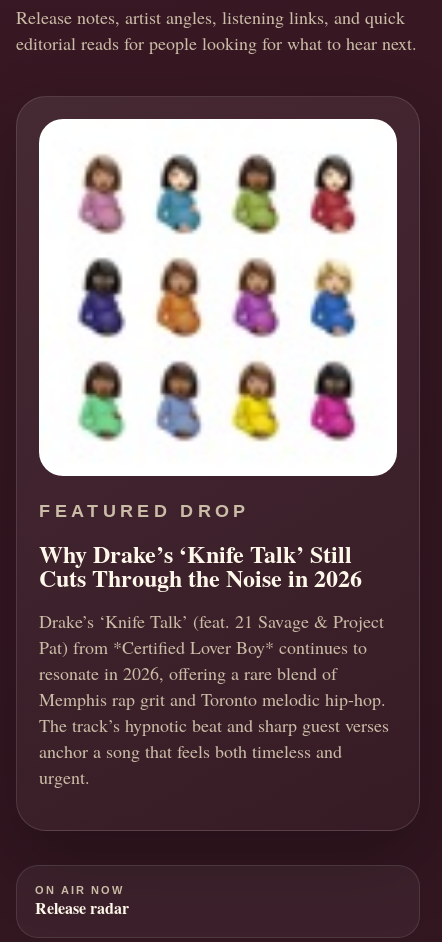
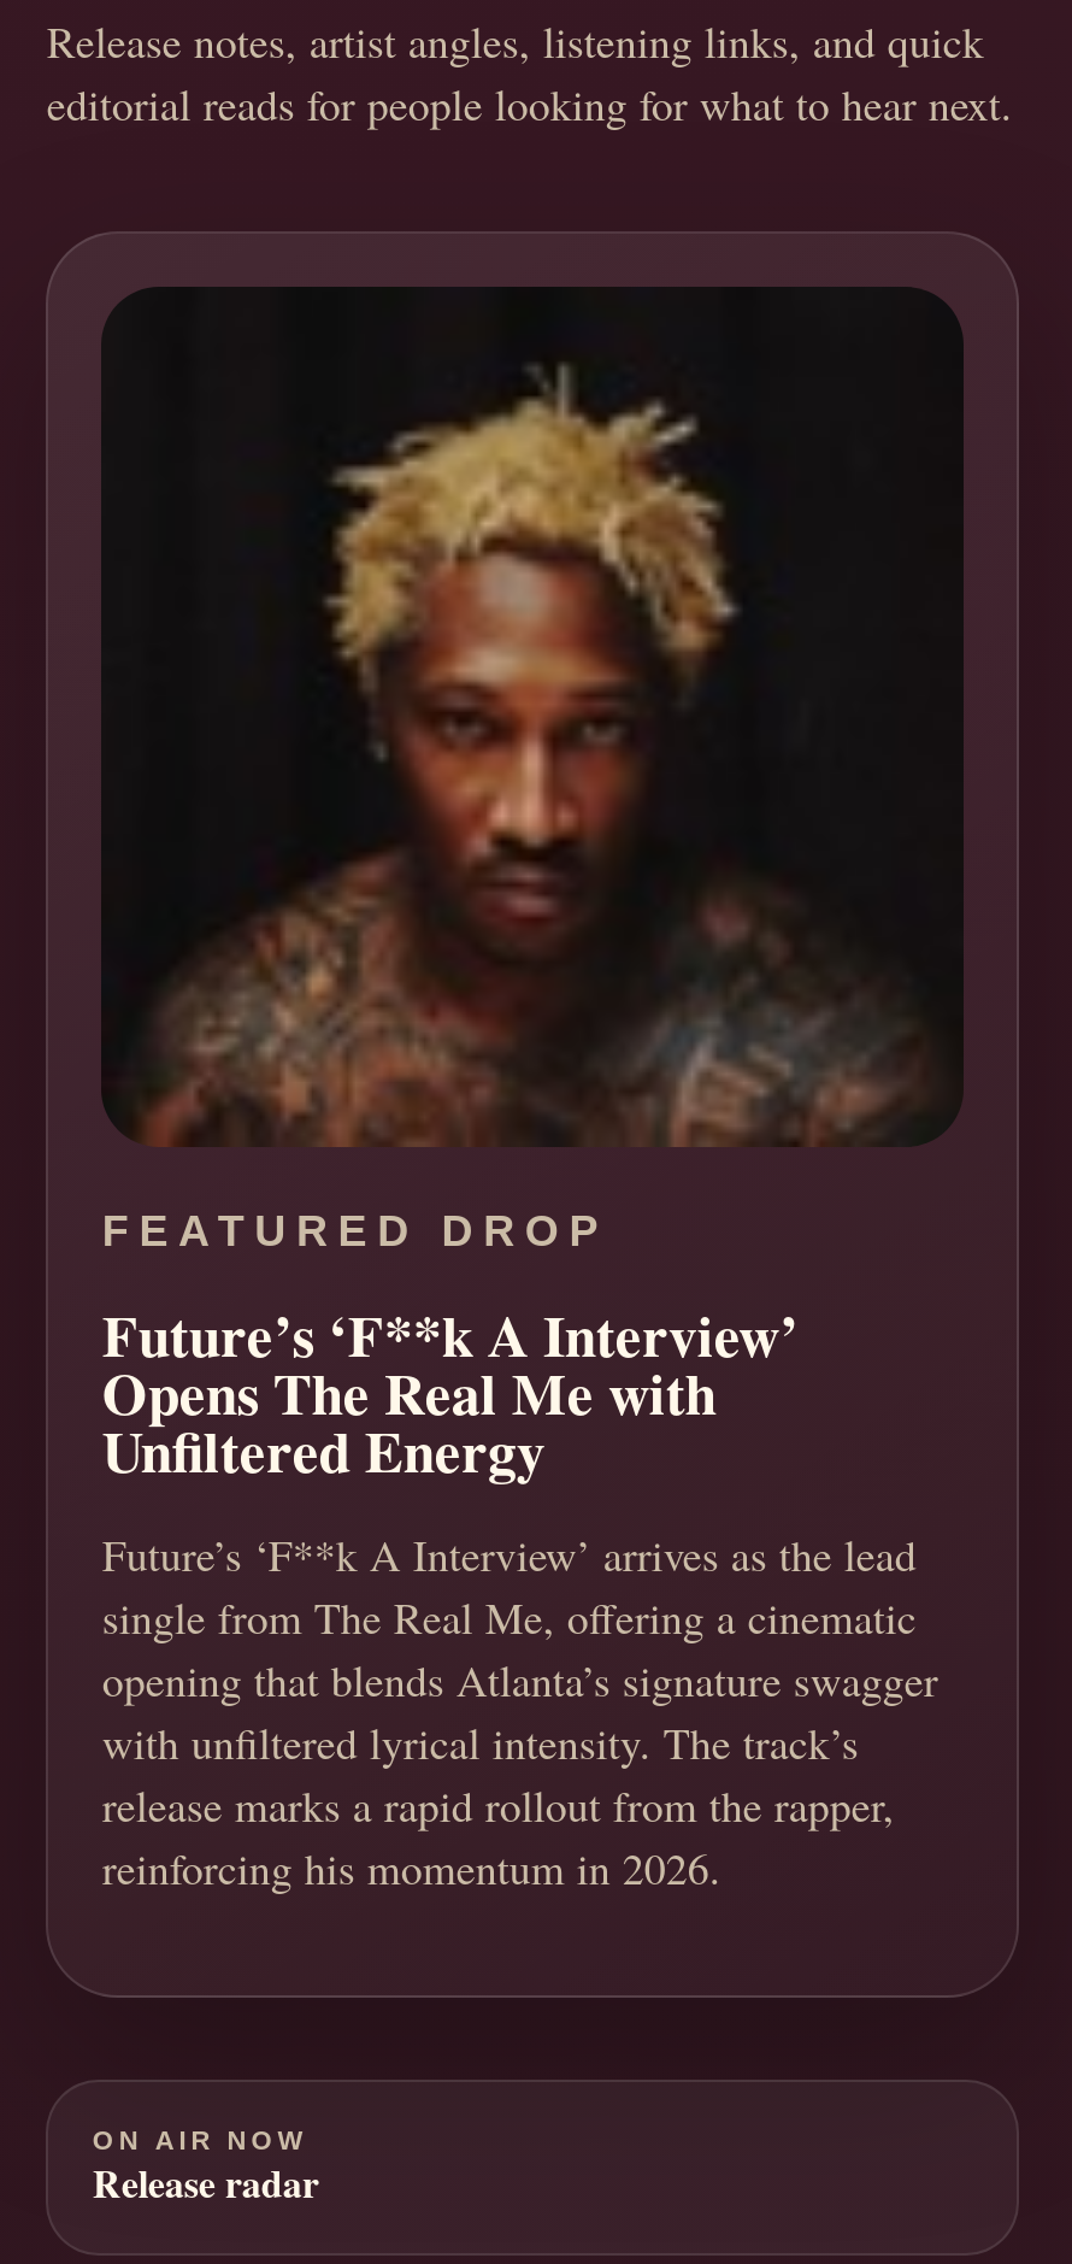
[38,118,398,477] [image] -> [99,284,966,1149] [image]
[39,536,389,789] Why Drake’s ‘Knife Talk’ Still | Cuts Through the Noise in 2026 | Drake’s ‘Knife Talk’ (feat. 21 Savage & Project | Pat) from *Certified Lover Boy* continues to | resonate in 2026, offering a rare blend of | Memphis rap grit and Toronto melodic hip-hop. | The track’s hypnotic beat and sharp guest verses | anchor a song that feels both timeless and | urgent. -> [102,1292,938,1897] Future’s ‘F**k A Interview’ | Opens The Real Me with | Unfiltered Energy | Future’s ‘F**k A Interview’ arrives as the lead | single from The Real Me, offering a cinematic | opening that blends Atlanta’s signature swagger | with unfiltered lyrical intensity. The track’s | release marks a rapid rollout from the rapper, | reinforcing his momentum in 2026.

